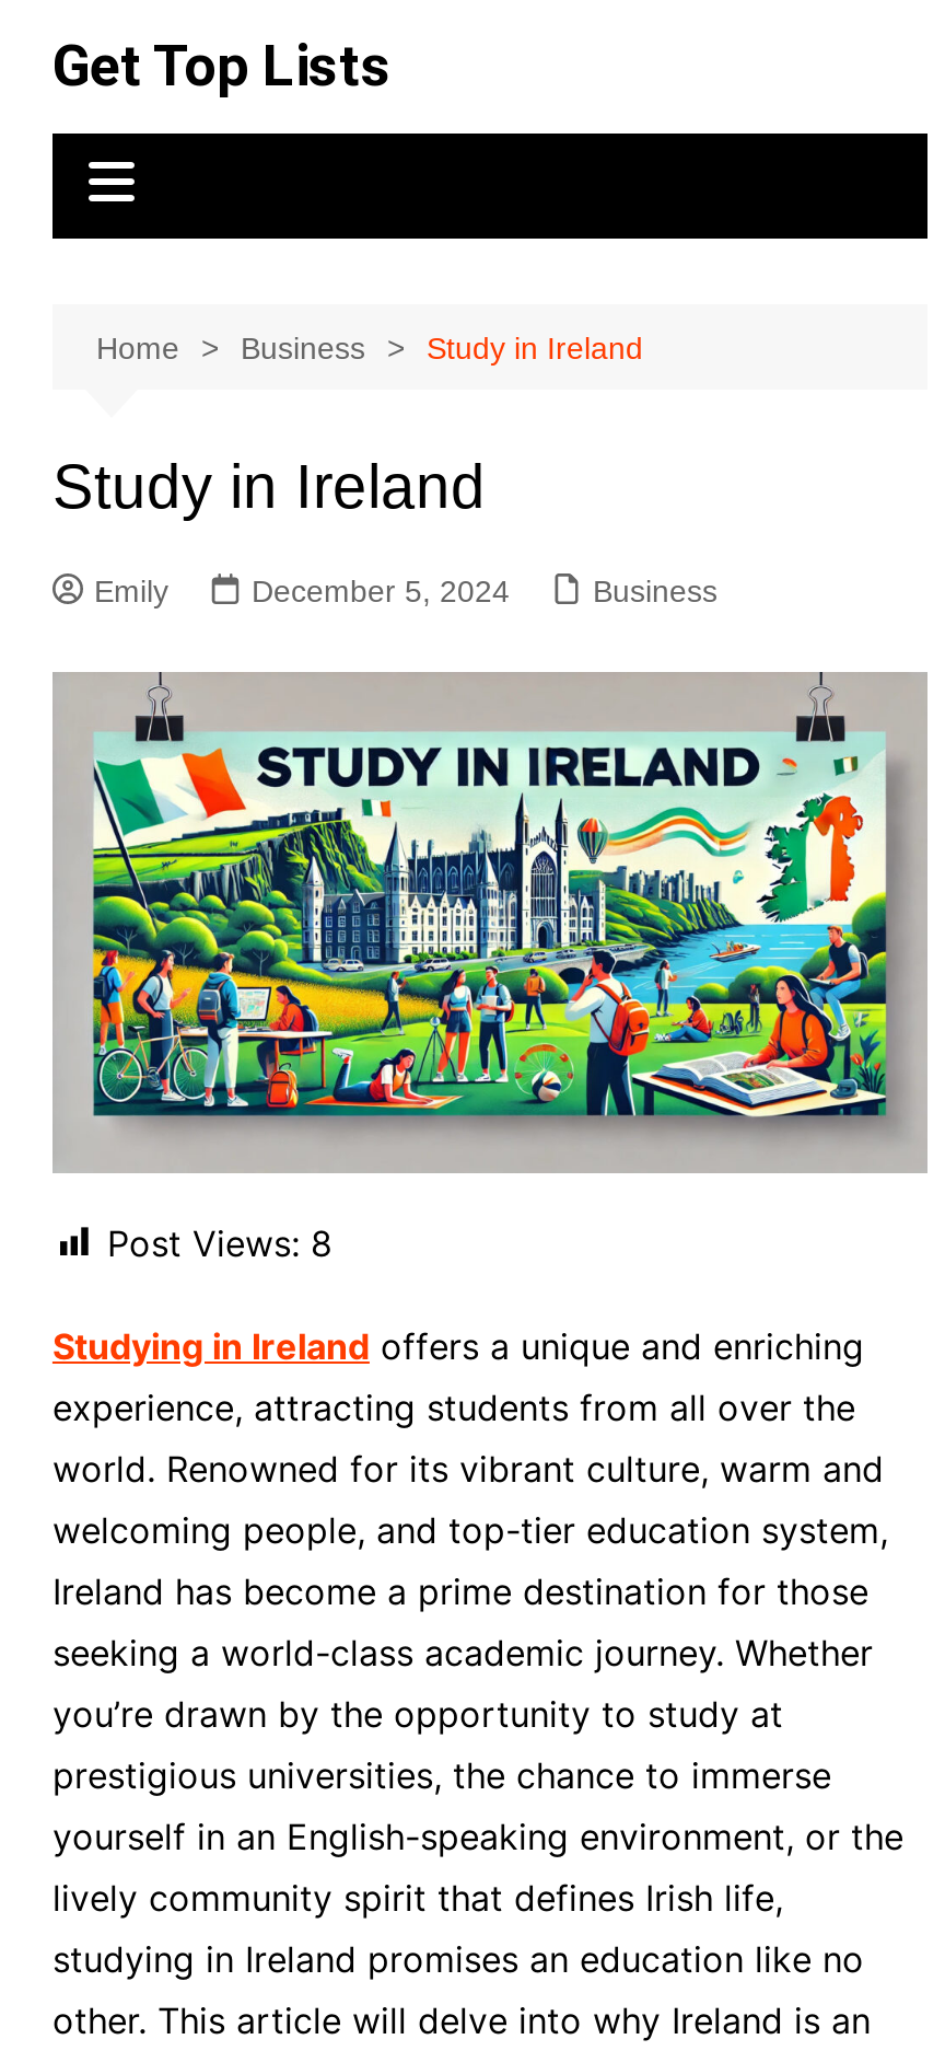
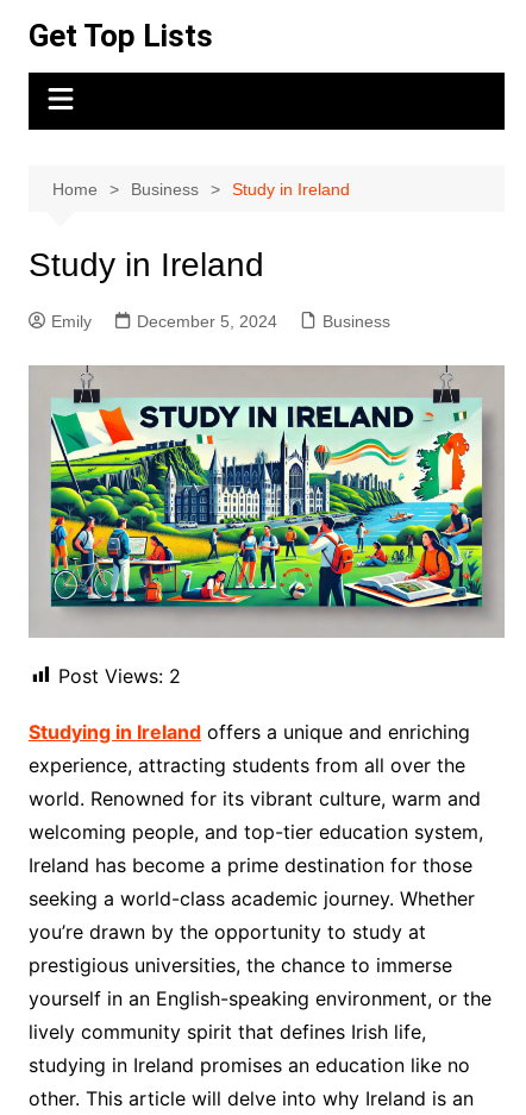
[107,1220,332,1264] Post Views: 8 -> [58,664,181,687] Post Views: 2

